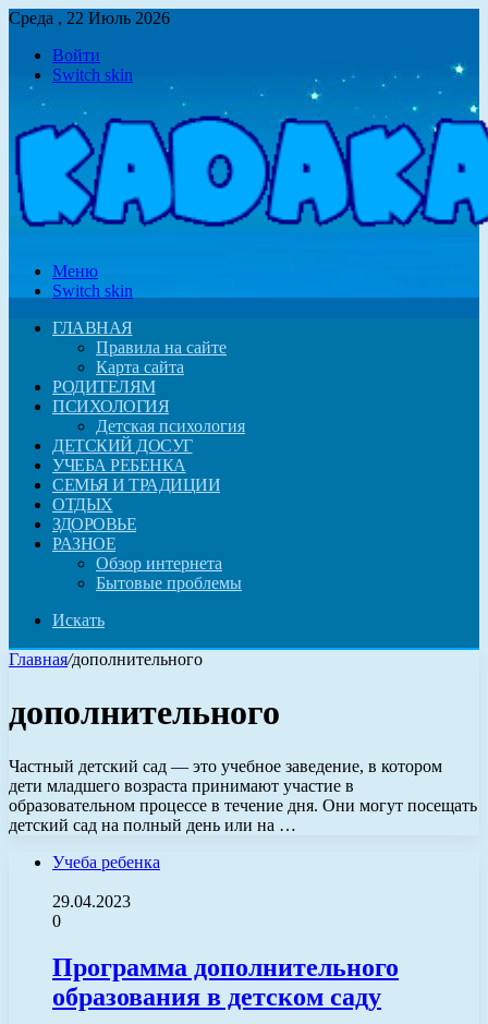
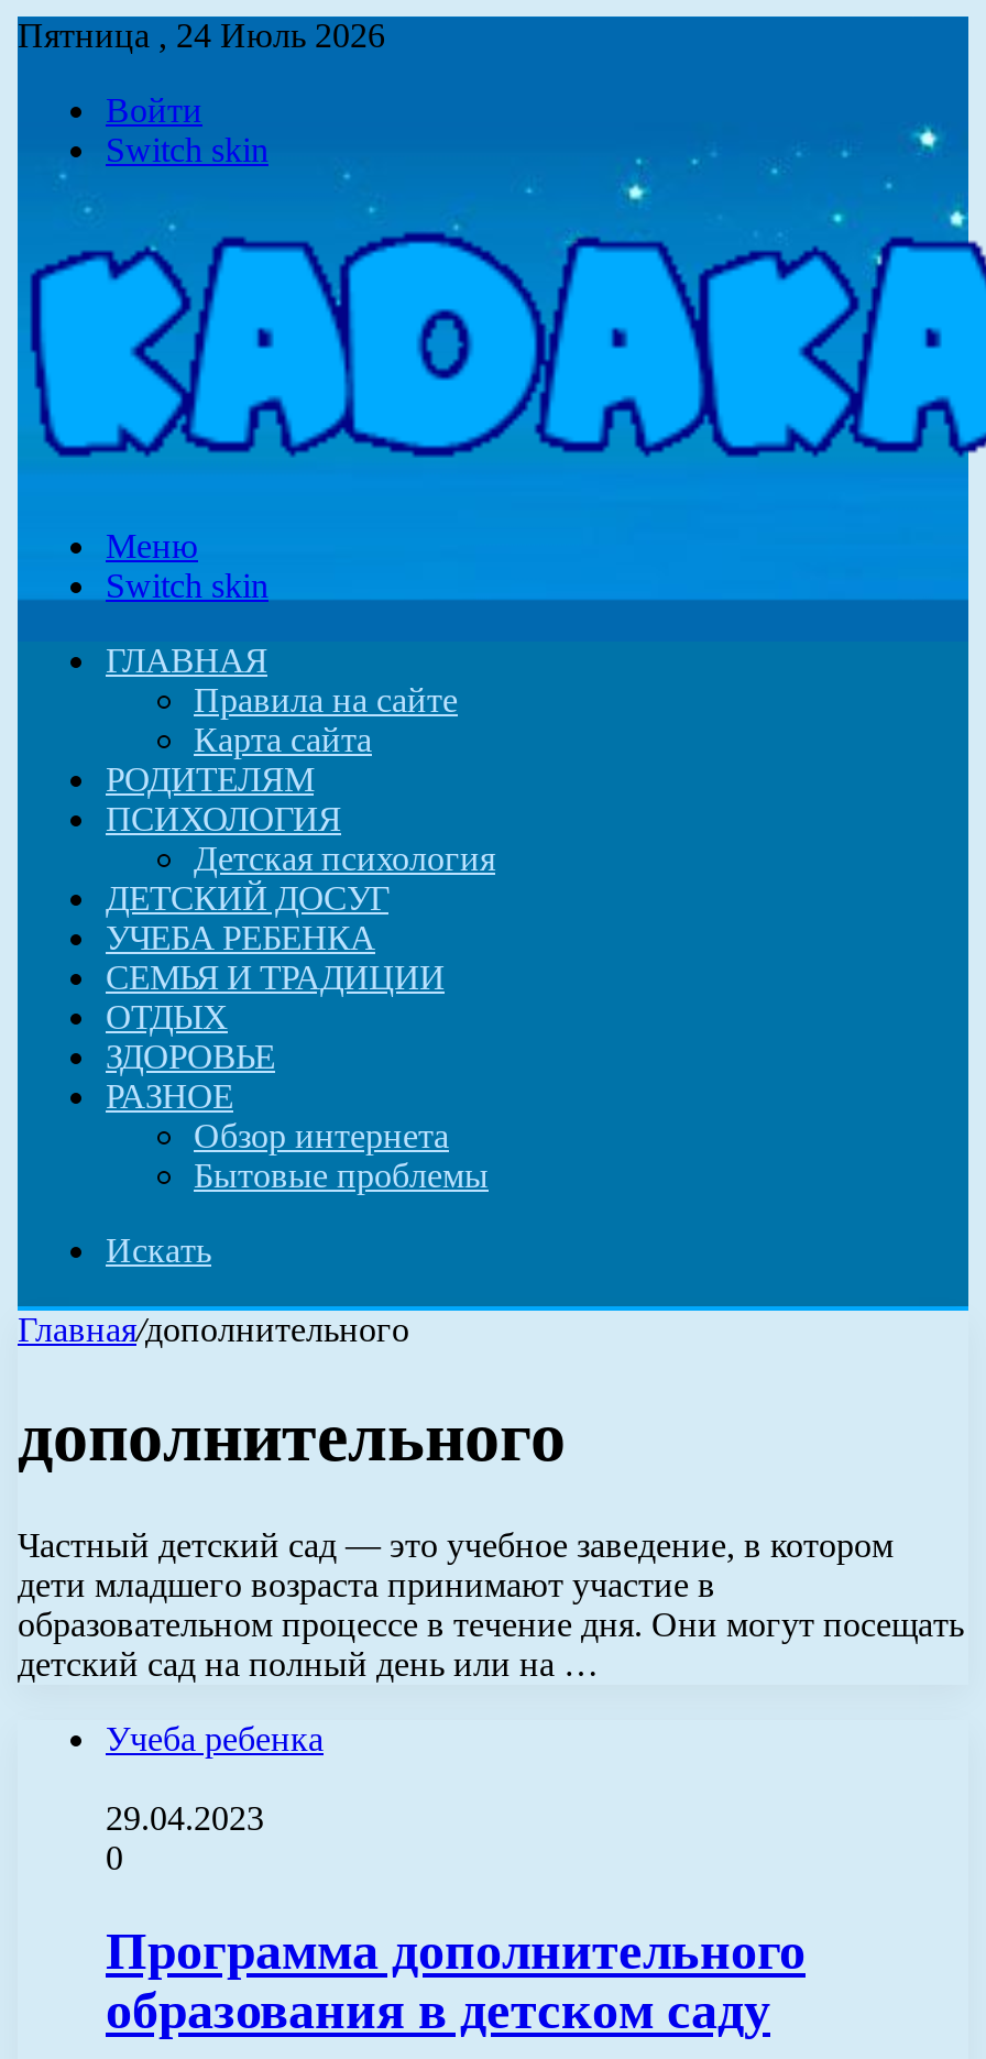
[9,9,170,27] Среда , 22 Июль 2026 -> [18,17,385,54] Пятница , 24 Июль 2026

